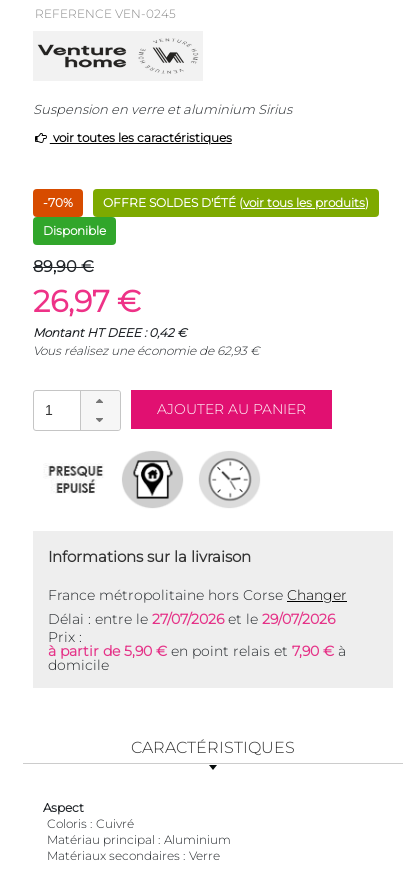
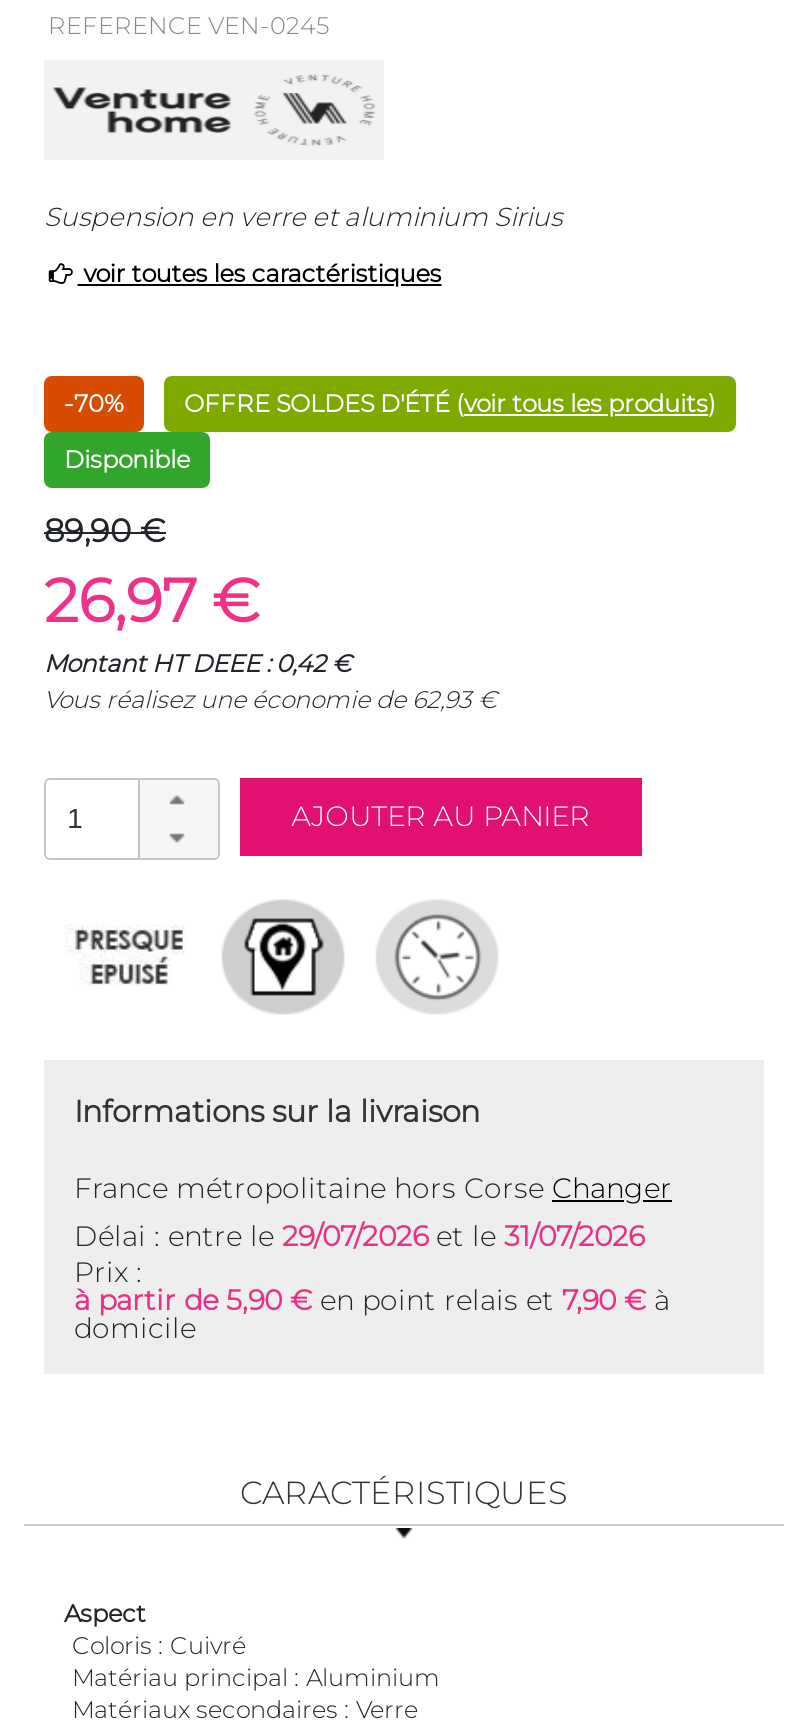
[48,610,335,628] Délai : entre le 27/07/2026 et le 29/07/2026 -> [74,1218,644,1254] Délai : entre le 29/07/2026 et le 31/07/2026

